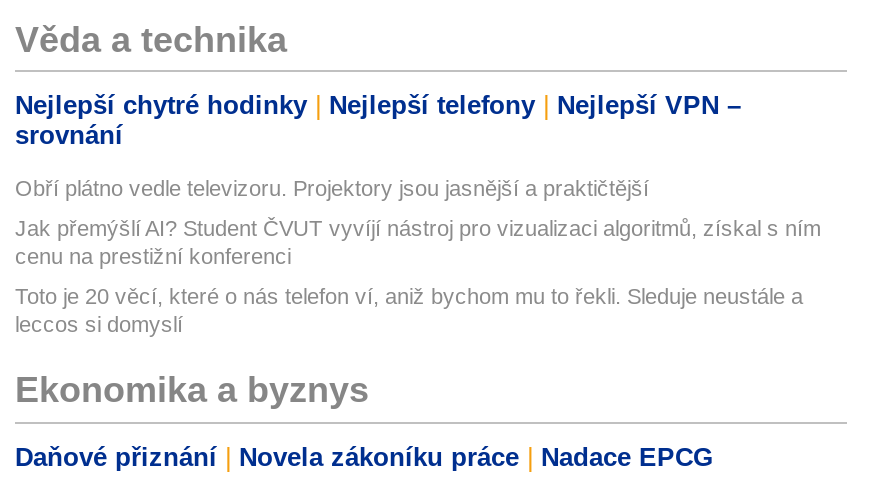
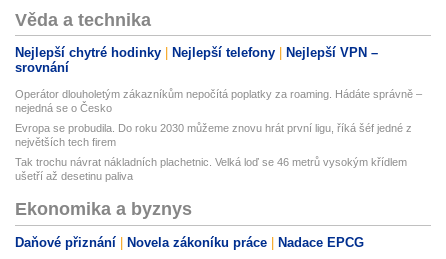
[15,177,649,201] Obří plátno vedle televizoru. Projektory jsou jasnější a praktičtější -> [15,88,422,114] Operátor dlouholetým zákazníkům nepočítá poplatky za roaming. Hádáte správně – | nejedná se o Česko
[15,217,821,269] Jak přemýšlí AI? Student ČVUT vyvíjí nástroj pro vizualizaci algoritmů, získal s ním | cenu na prestižní konferenci -> [15,122,412,148] Evropa se probudila. Do roku 2030 můžeme znovu hrát první ligu, říká šéf jedné z | největších tech firem
[15,285,803,337] Toto je 20 věcí, které o nás telefon ví, aniž bychom mu to řekli. Sleduje neustále a | leccos si domyslí -> [15,156,407,182] Tak trochu návrat nákladních plachetnic. Velká loď se 46 metrů vysokým křídlem | ušetří až desetinu paliva

